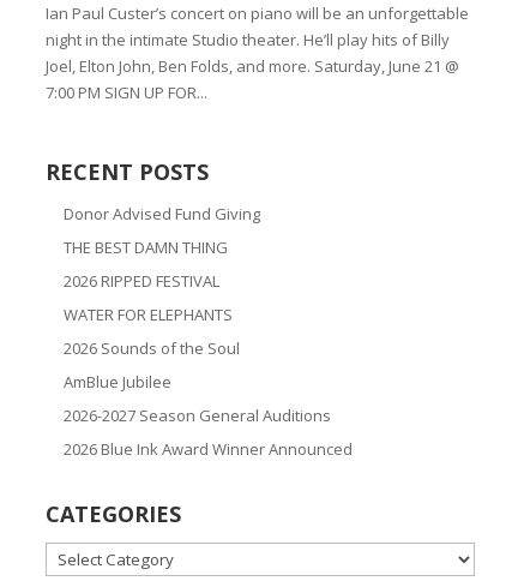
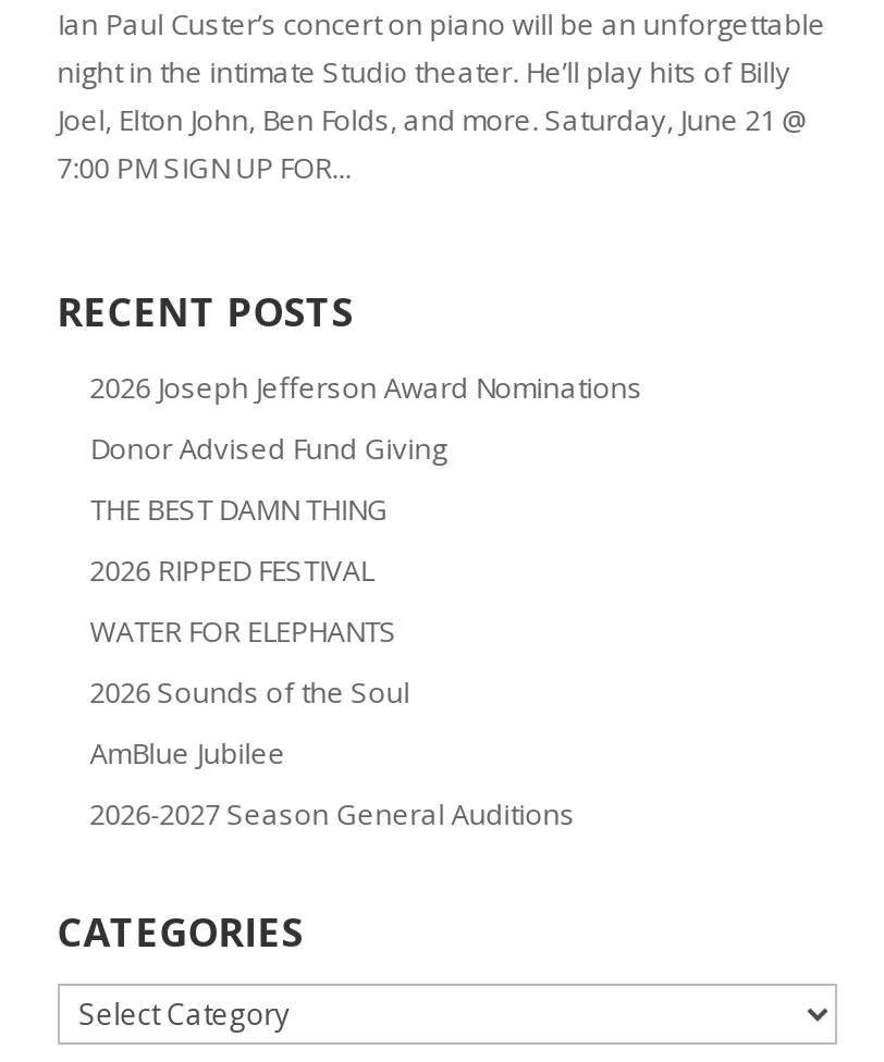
none -> [90,368,643,407] 2026 Joseph Jefferson Award Nominations
moved [63,203,331,426] -> [90,429,575,834]: Donor Advised Fund Giving | THE BEST DAMN THING | 2026 RIPPED FESTIVAL | WATER FOR ELEPHANTS | 2026 Sounds of the Soul | AmBlue Jubilee | 2026-2027 Season General Auditions
[63,438,352,460] 2026 Blue Ink Award Winner Announced -> none

